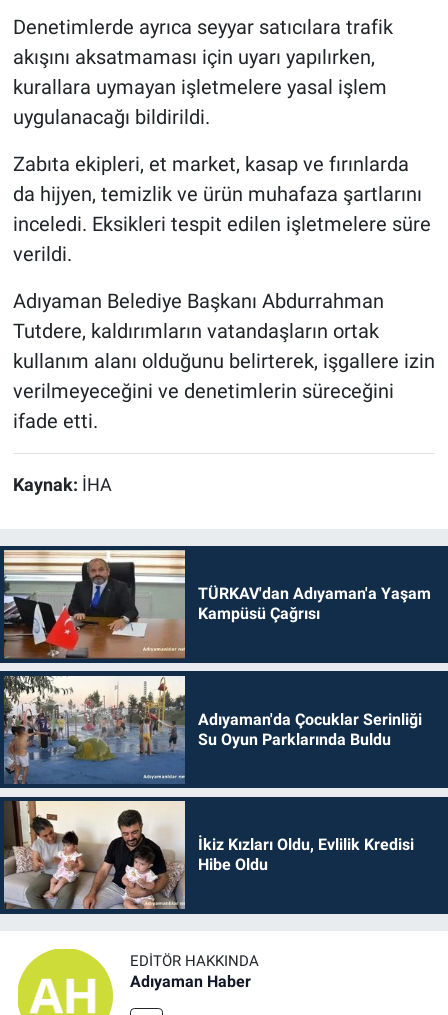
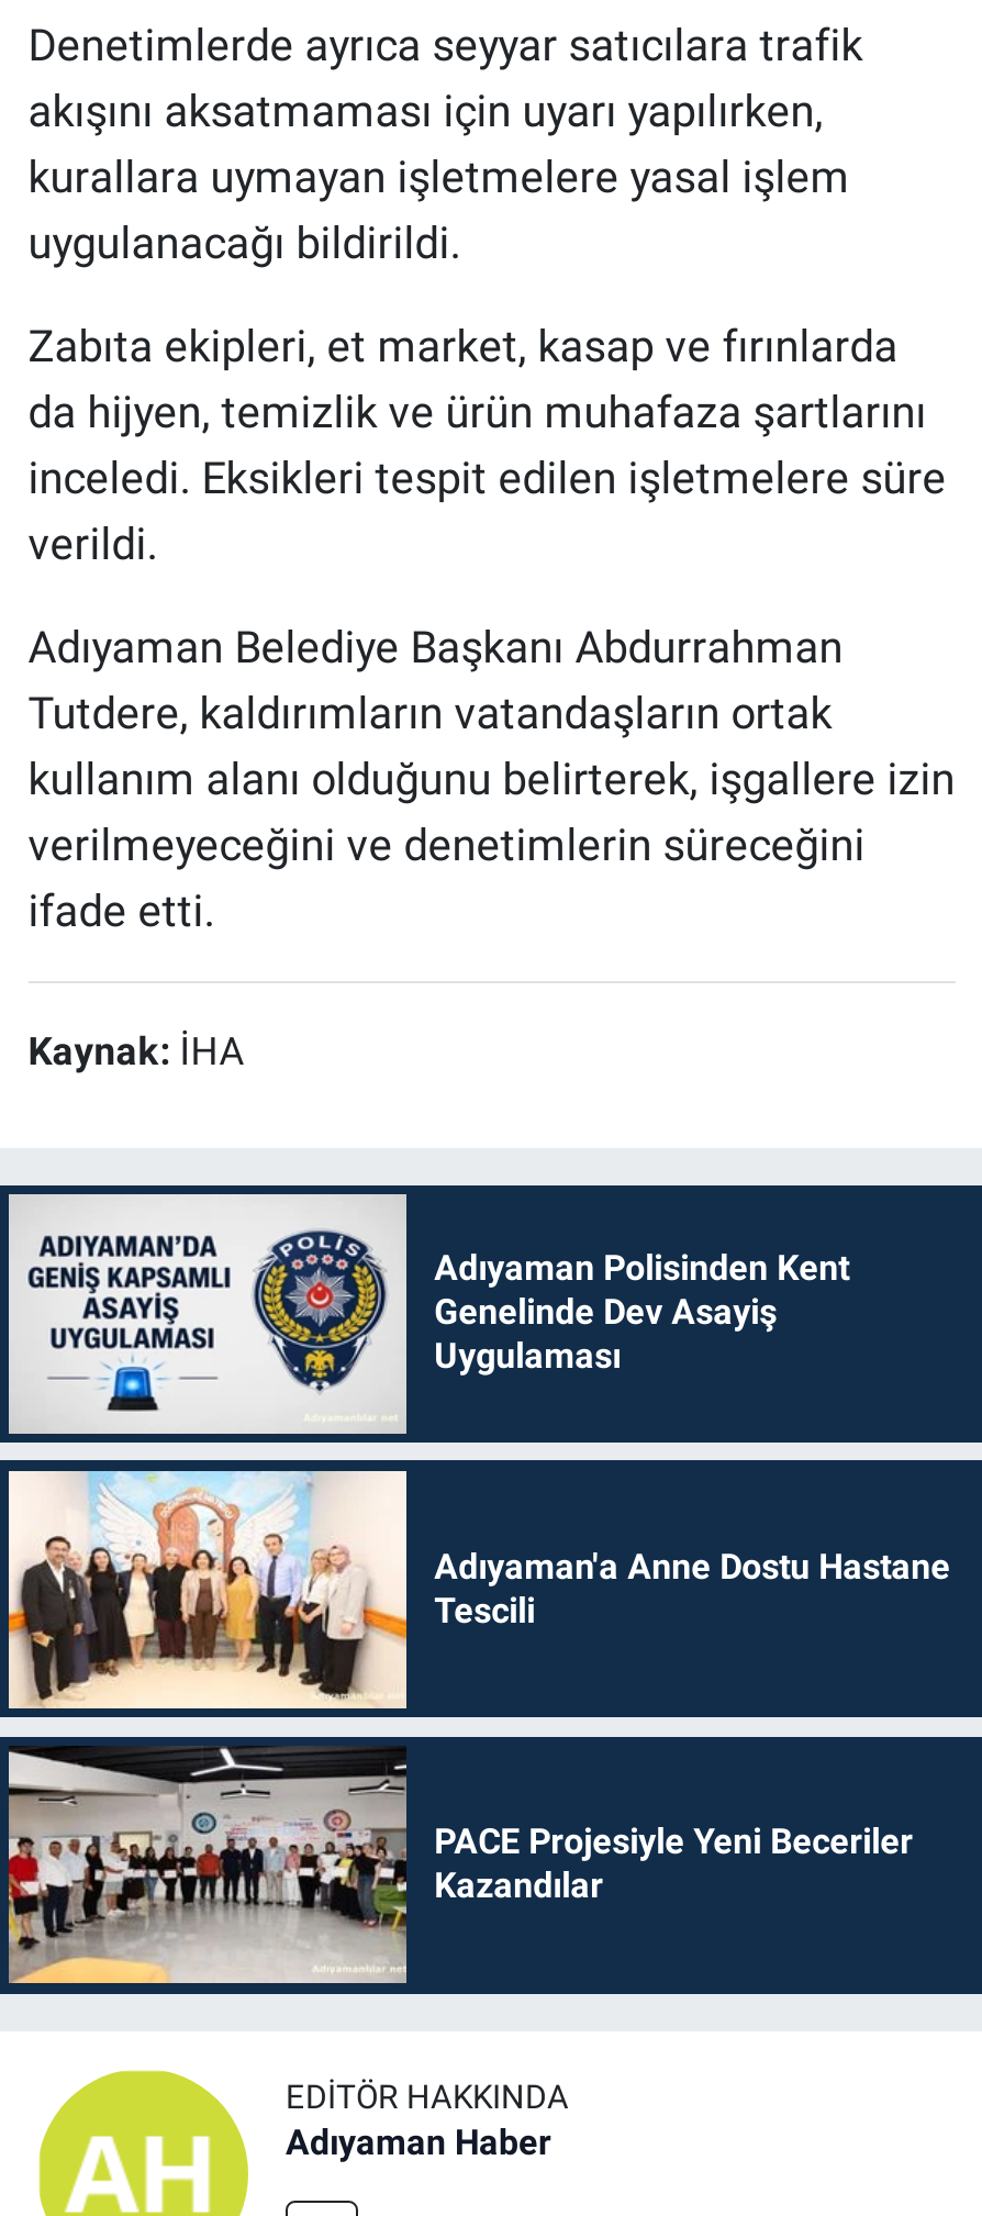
[3,550,431,659] [image] | TÜRKAV'dan Adıyaman'a Yaşam | Kampüsü Çağrısı -> [7,1194,849,1436] [image] | Adıyaman Polisinden Kent | Genelinde Dev Asayiş | Uygulaması
[4,675,422,784] [image] | Adıyaman'da Çocuklar Serinliği | Su Oyun Parklarında Buldu -> [7,1469,950,1711] [image] | Adıyaman'a Anne Dostu Hastane | Tescili
[3,800,414,910] [image] | İkiz Kızları Oldu, Evlilik Kredisi | Hibe Oldu -> [7,1746,913,1985] [image] | PACE Projesiyle Yeni Beceriler | Kazandılar

